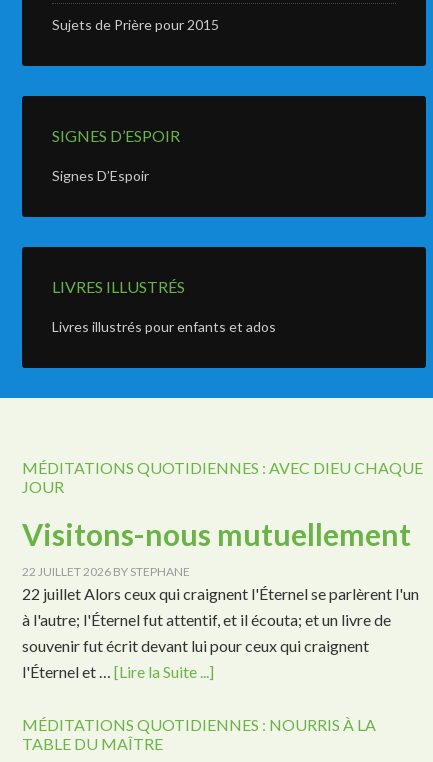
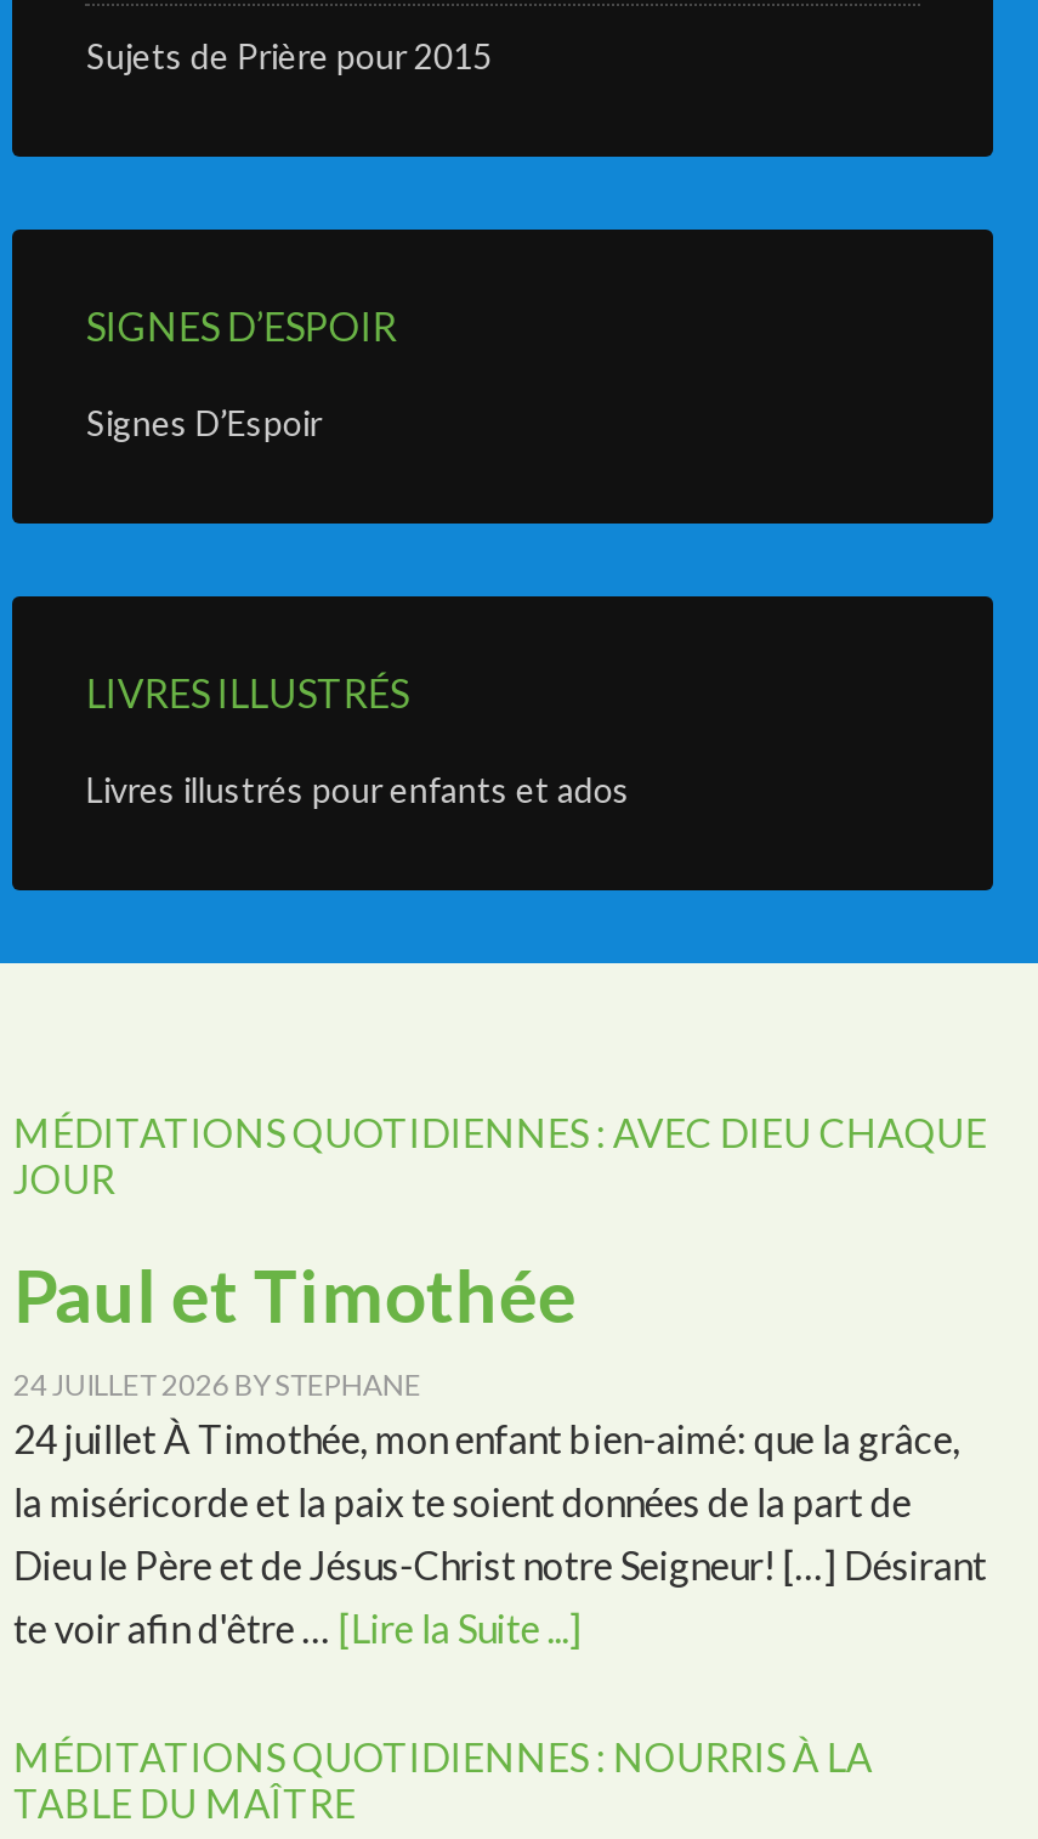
[22,516,419,681] Visitons-nous mutuellement | 22 JUILLET 2026 BYSTEPHANE | 22 juillet Alors ceux qui craignent l'Éternel se parlèrent l'un | à l'autre; l'Éternel fut attentif, et il écouta; et un livre de | souvenir fut écrit devant lui pour ceux qui craignent | l'Éternel et … [Lire la Suite ...] -> [13,1250,987,1651] Paul et Timothée | 24 JUILLET 2026 BYSTEPHANE | 24 juillet À Timothée, mon enfant bien-aimé: que la grâce, | la miséricorde et la paix te soient données de la part de | Dieu le Père et de Jésus-Christ notre Seigneur! […] Désirant | te voir afin d'être … [Lire la Suite ...]

